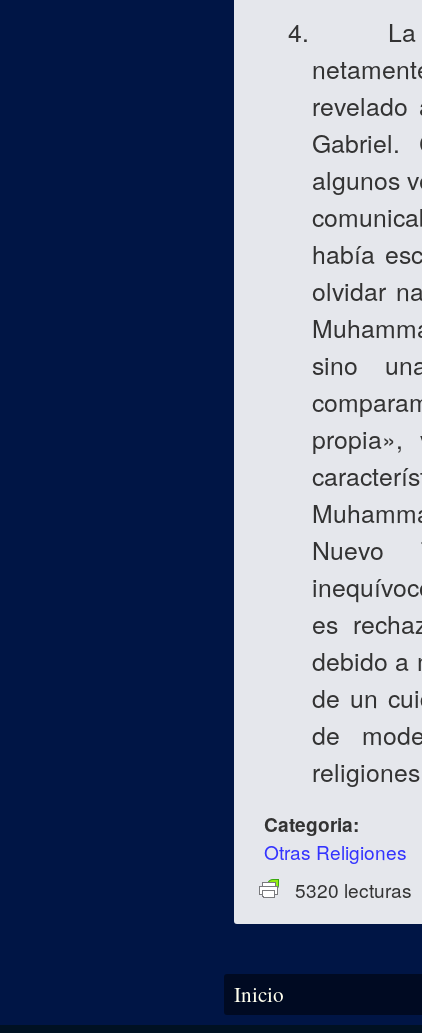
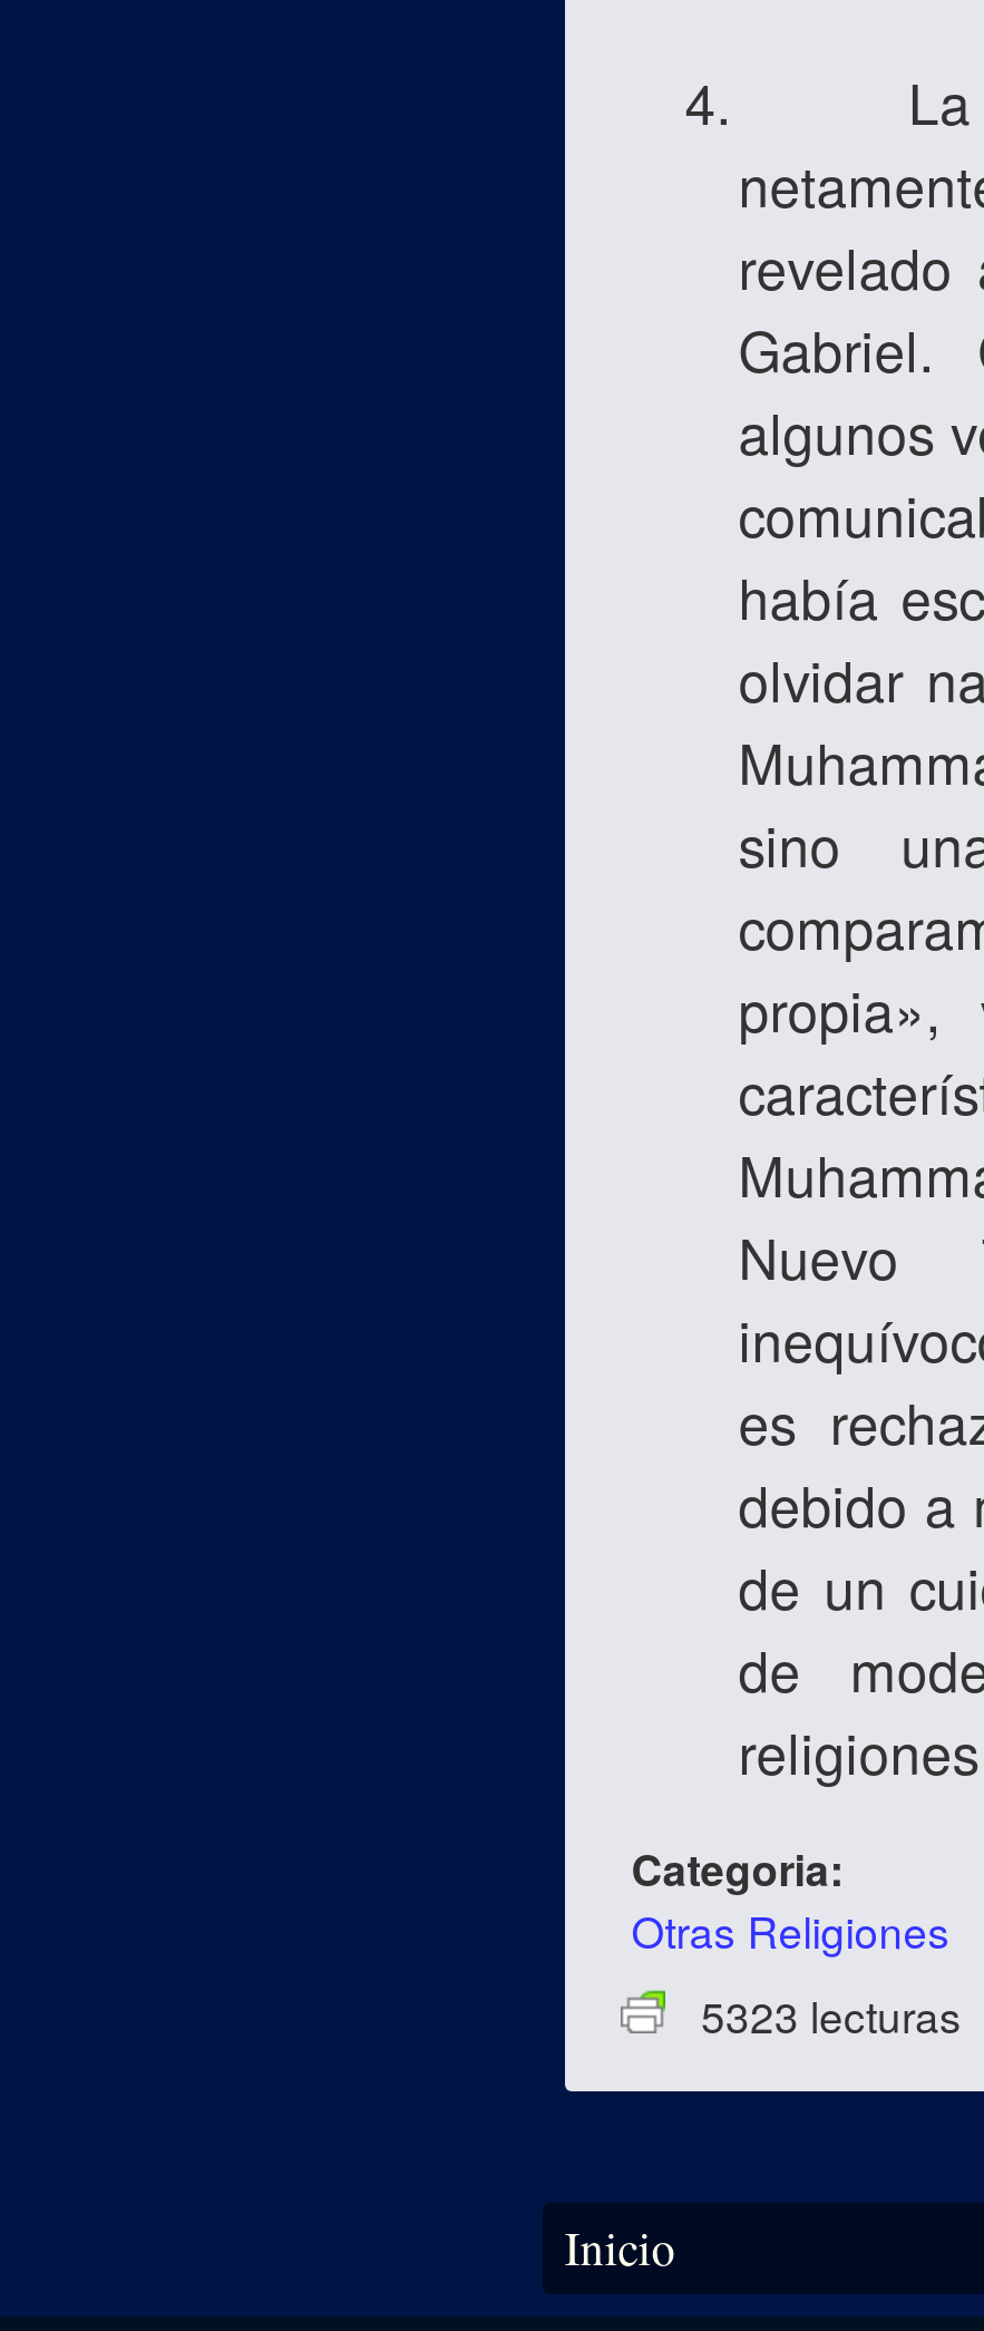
[295,876,412,903] 5320 lecturas -> [701,1984,962,2045] 5323 lecturas

